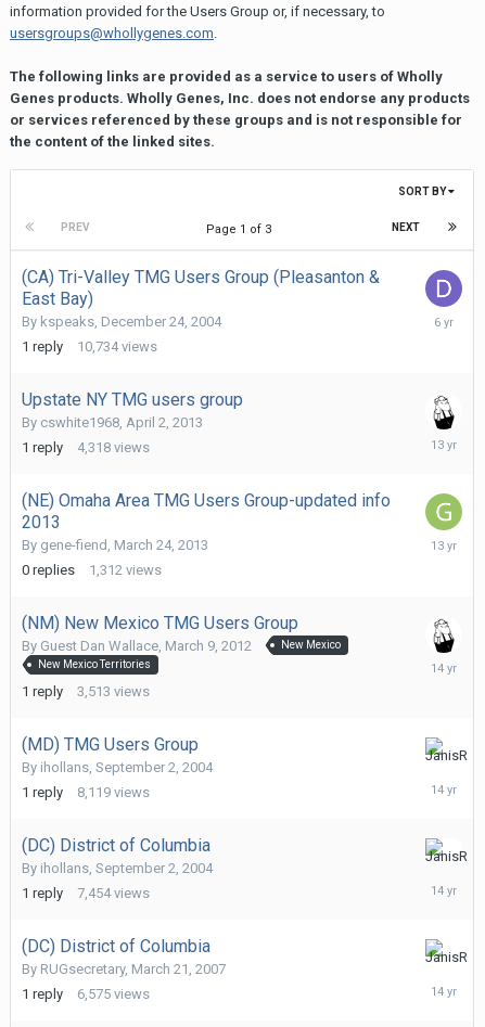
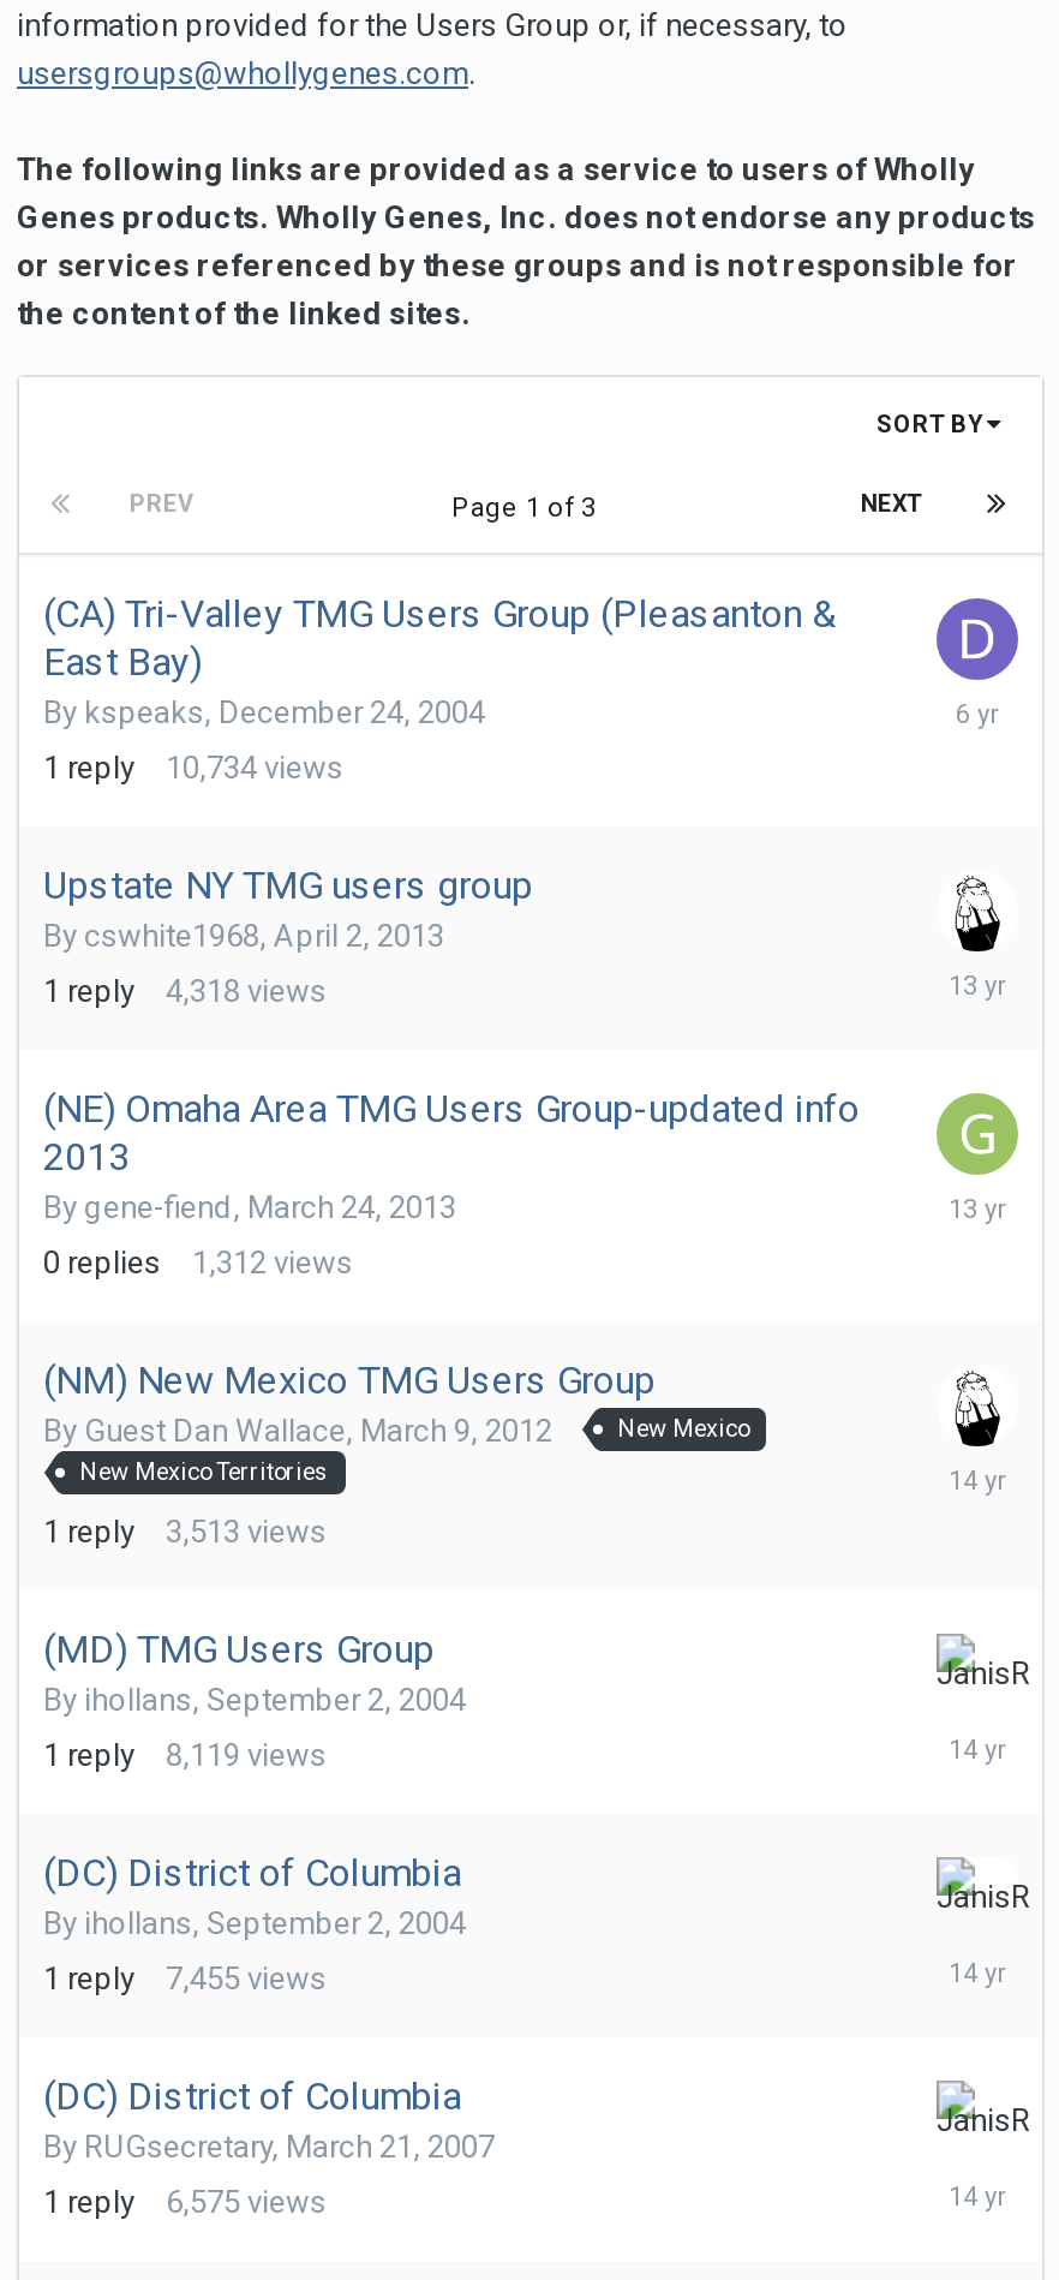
[22,885,150,902] 1 reply 7,454 views -> [43,1961,327,1997] 1 reply 7,455 views

